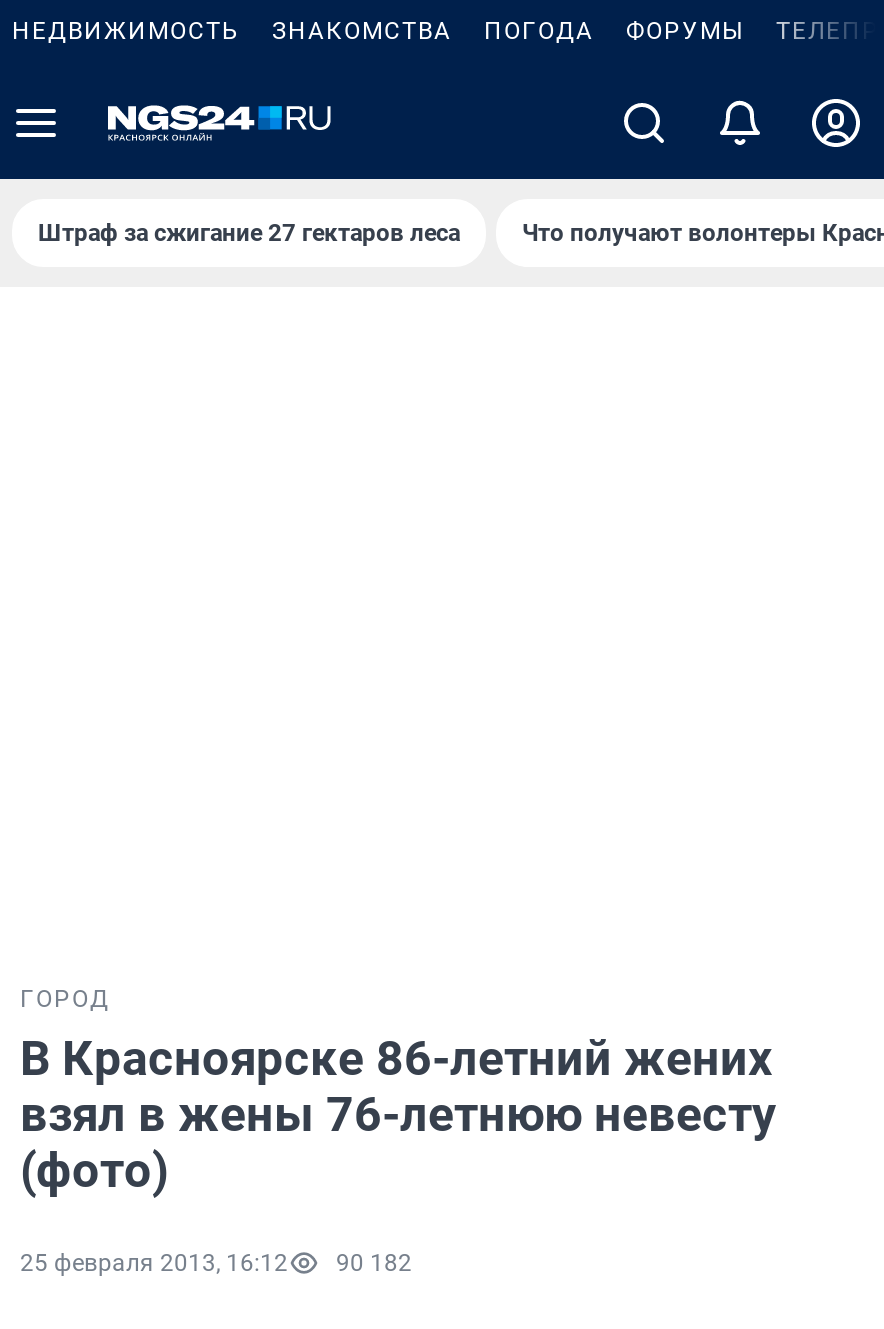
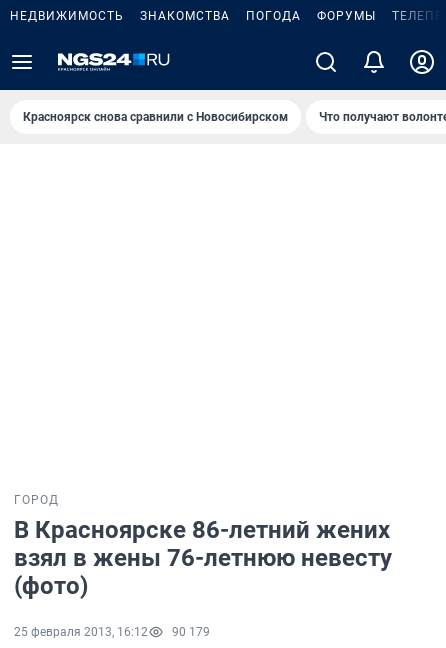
[38,219,460,247] Штраф за сжигание 27 гектаров леса -> [23,110,288,124] Красноярск снова сравнили с Новосибирском
[20,1249,412,1277] 25 февраля 2013, 16:12 90 182 -> [14,625,210,639] 25 февраля 2013, 16:12 90 179

